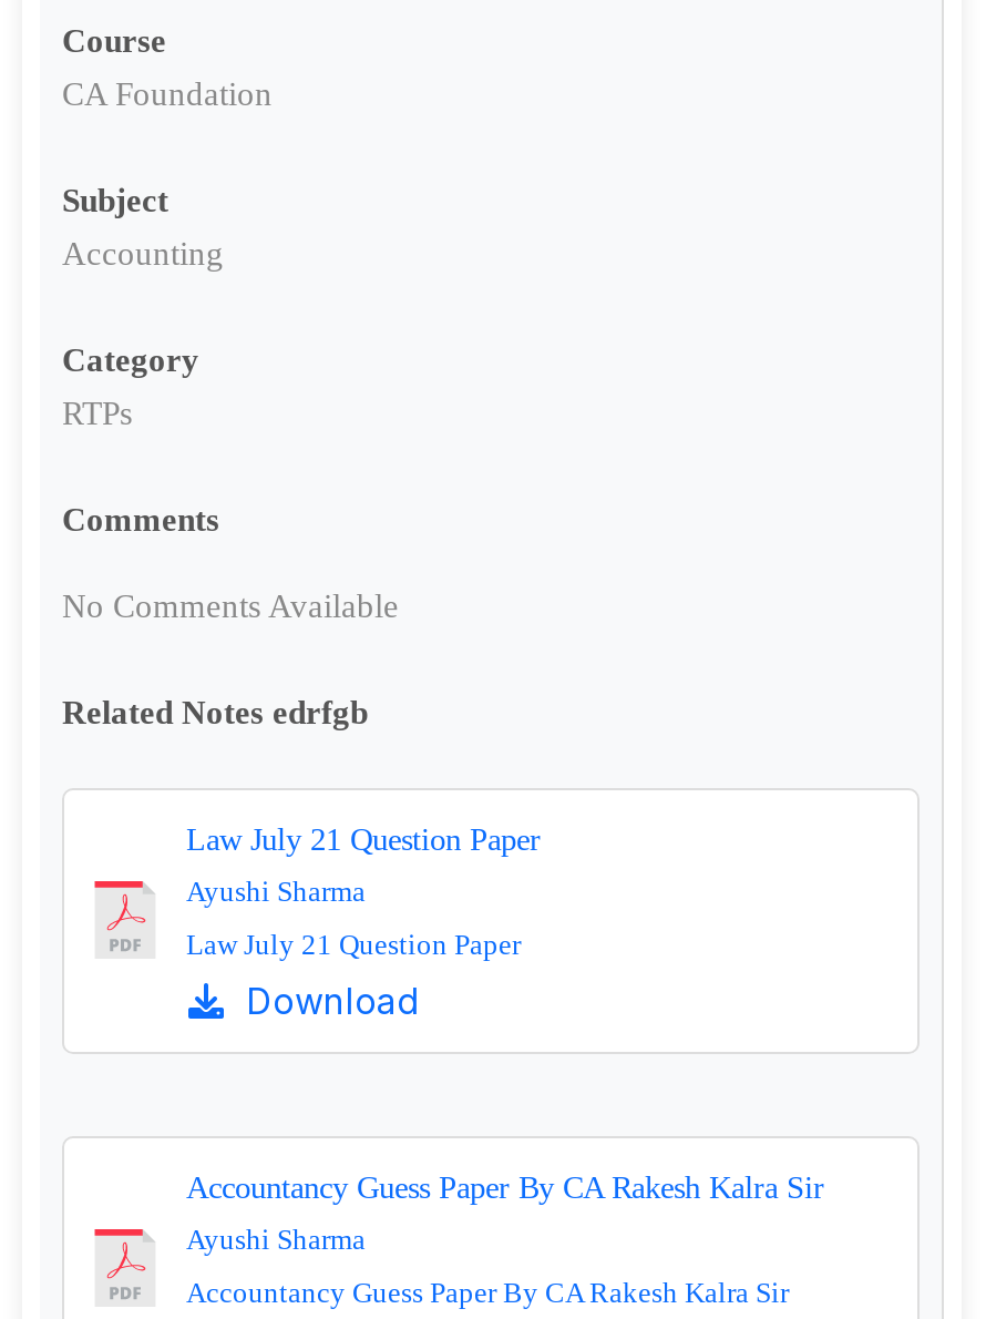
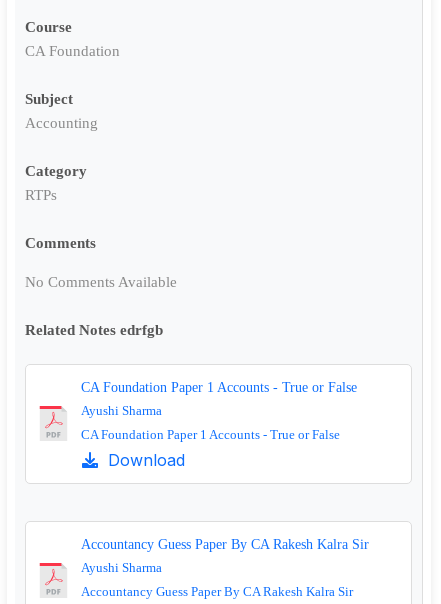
[186,821,541,856] Law July 21 Question Paper -> [81,379,357,395] CA Foundation Paper 1 Accounts - True or False
[186,927,521,960] Law July 21 Question Paper -> [81,427,340,442] CA Foundation Paper 1 Accounts - True or False

